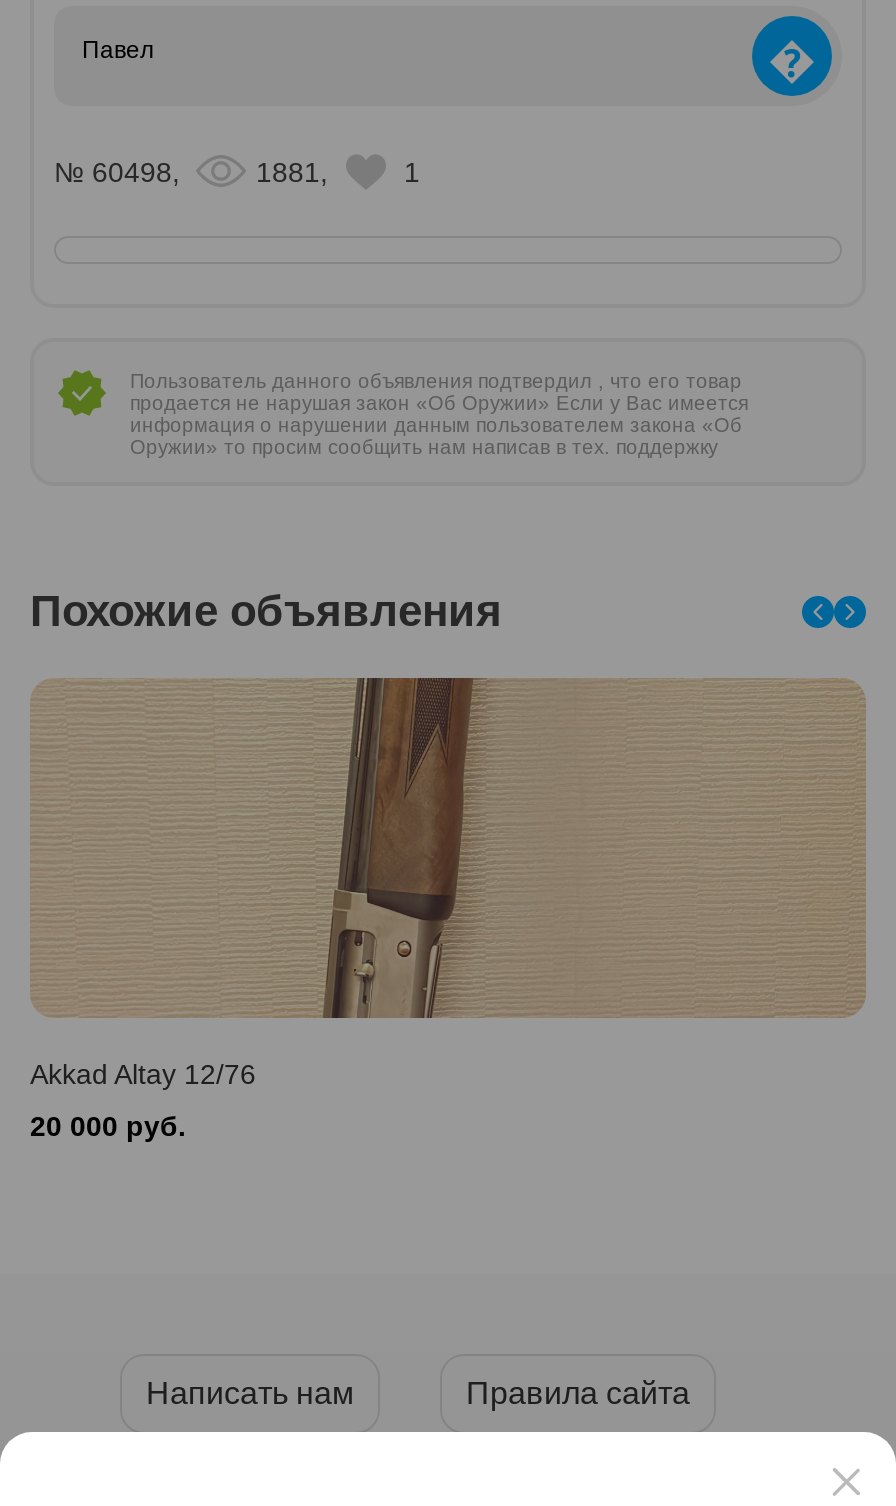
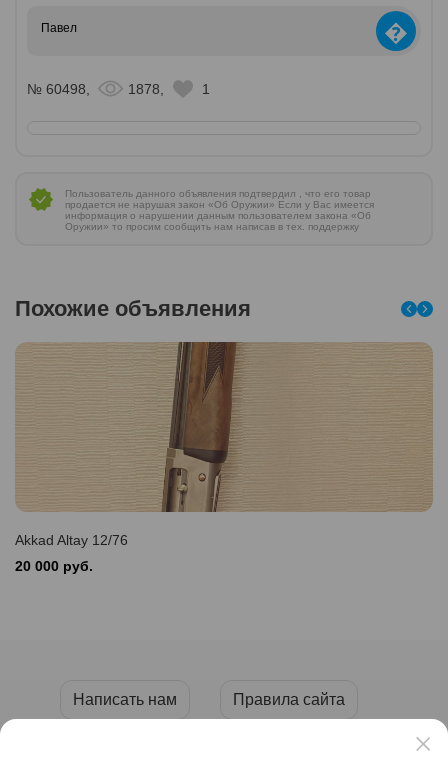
[256,155,328,187] 1881, -> [128,80,164,96] 1878,

